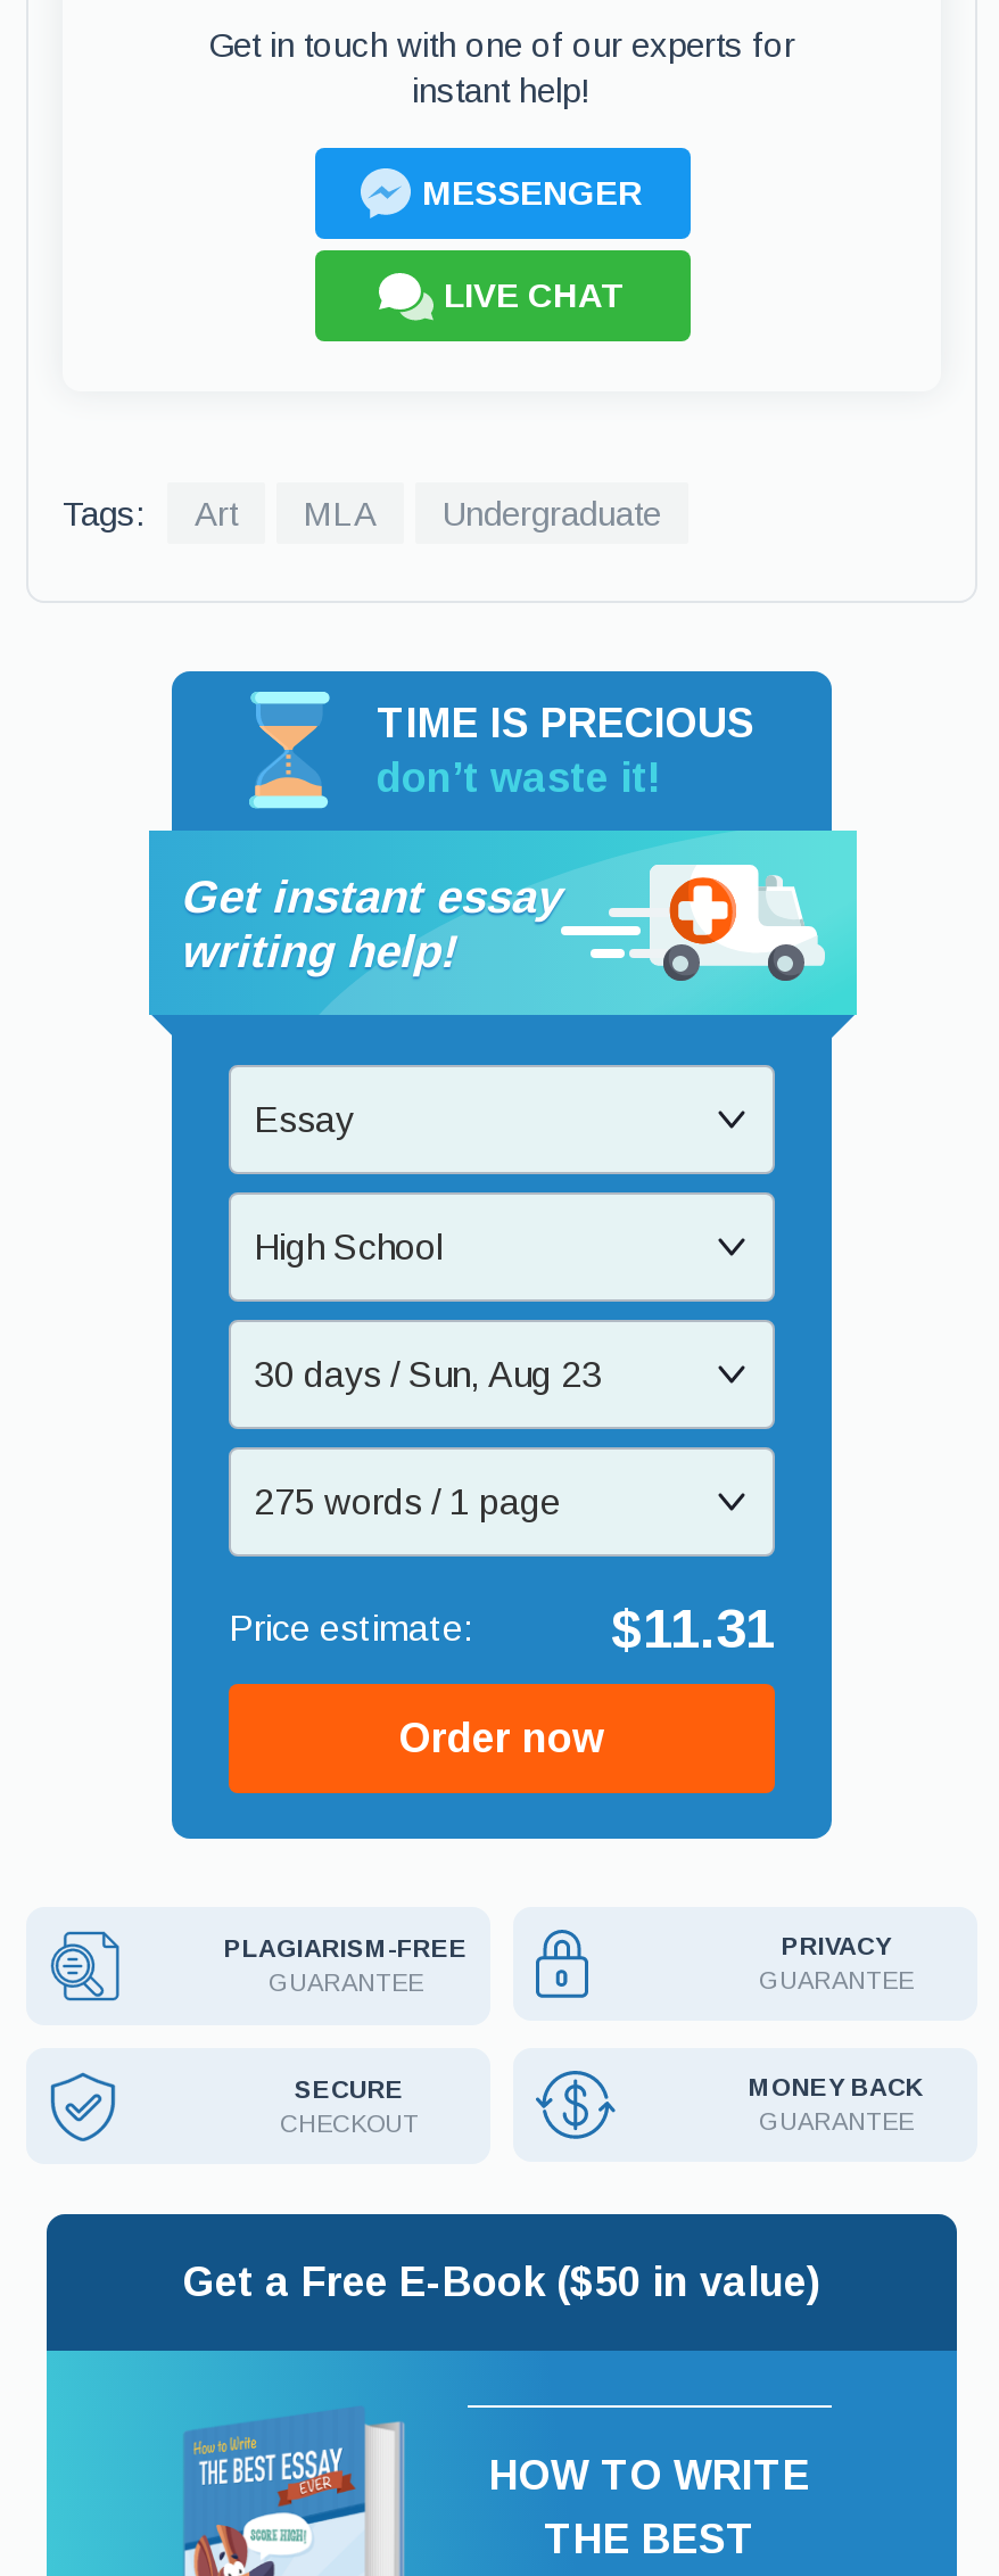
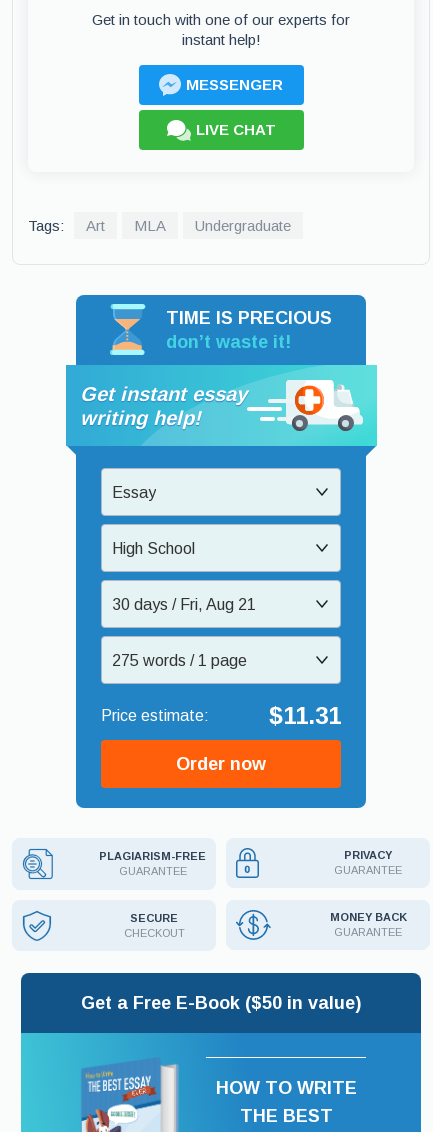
[254,1355,602,1394] 30 days / Sun, Aug 23 -> [112,595,256,612] 30 days / Fri, Aug 21

